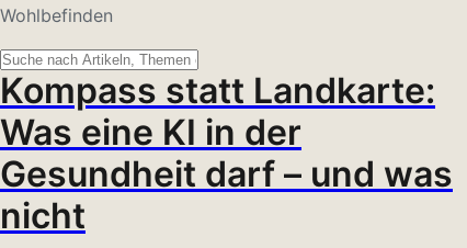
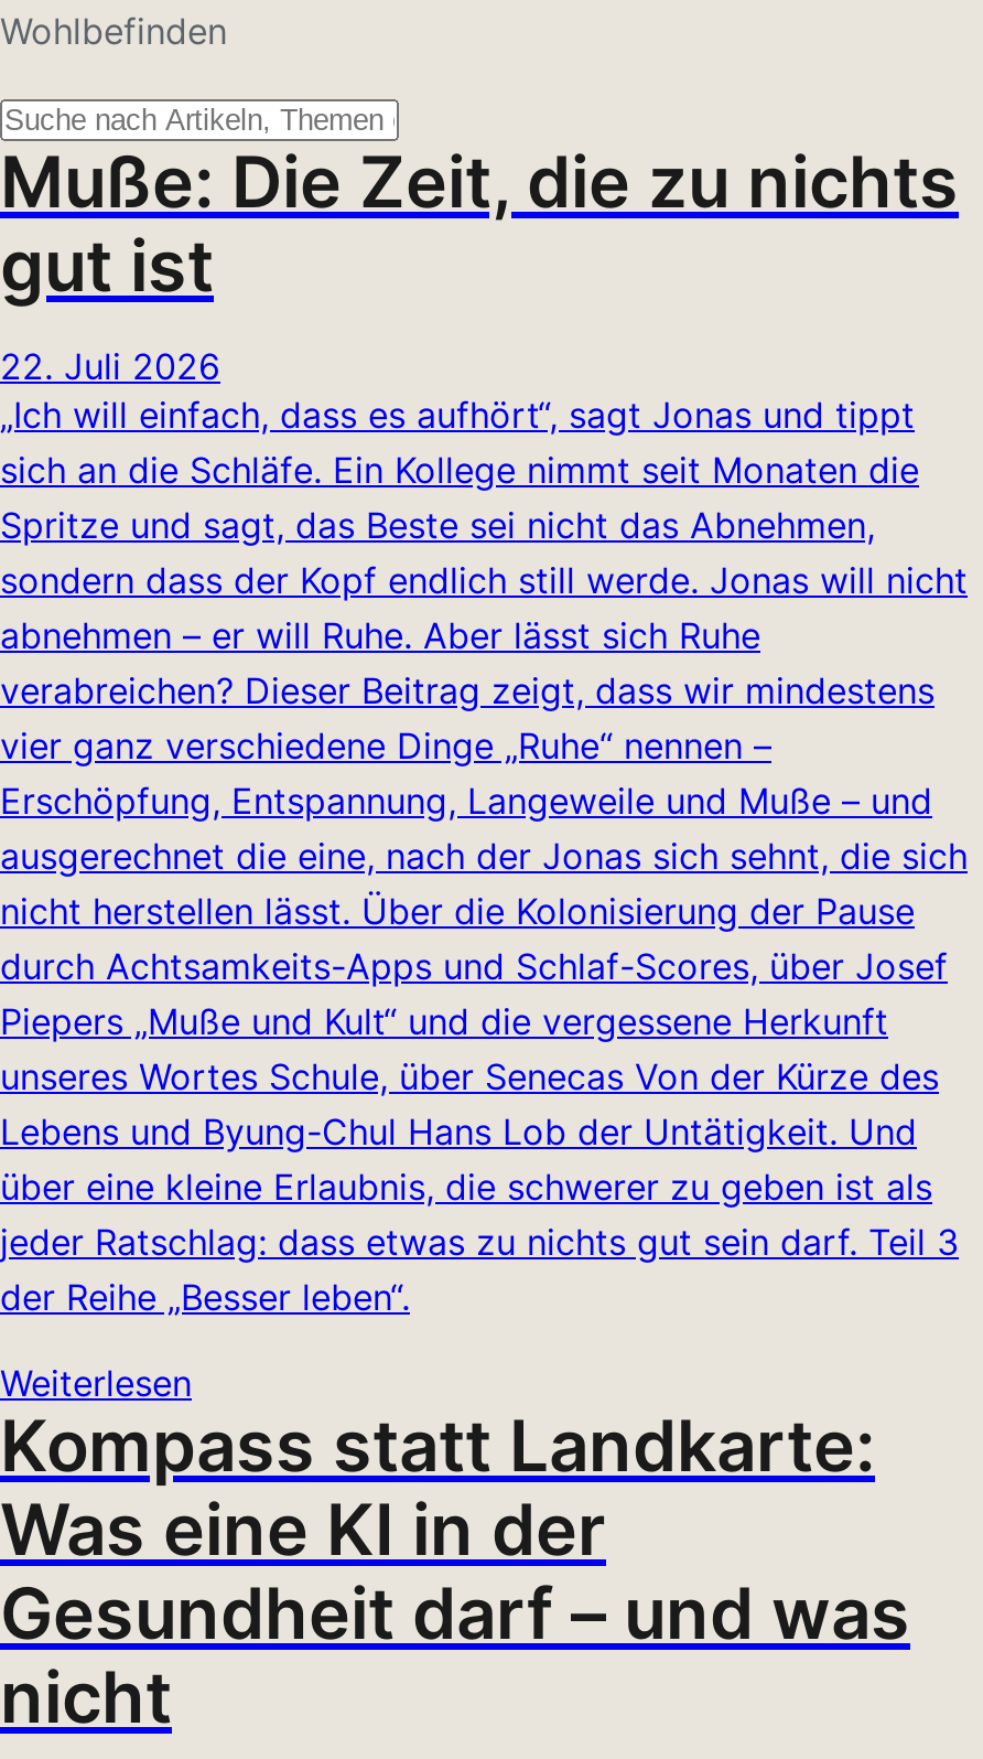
none -> [0,139,968,1405] Muße: Die Zeit, die zu nichts | gut ist | 22. Juli 2026 | „Ich will einfach, dass es aufhört“, sagt Jonas und tippt | sich an die Schläfe. Ein Kollege nimmt seit Monaten die | Spritze und sagt, das Beste sei nicht das Abnehmen, | sondern dass der Kopf endlich still werde. Jonas will nicht | abnehmen – er will Ruhe. Aber lässt sich Ruhe | verabreichen? Dieser Beitrag zeigt, dass wir mindestens | vier ganz verschiedene Dinge „Ruhe“ nennen – | Erschöpfung, Entspannung, Langeweile und Muße – und | ausgerechnet die eine, nach der Jonas sich sehnt, die sich | nicht herstellen lässt. Über die Kolonisierung der Pause | durch Achtsamkeits-Apps und Schlaf-Scores, über Josef | Piepers „Muße und Kult“ und die vergessene Herkunft | unseres Wortes Schule, über Senecas Von der Kürze des | Lebens und Byung-Chul Hans Lob der Untätigkeit. Und | über eine kleine Erlaubnis, die schwerer zu geben ist als | jeder Ratschlag: dass etwas zu nichts gut sein darf. Teil 3 | der Reihe „Besser leben“. | Weiterlesen

